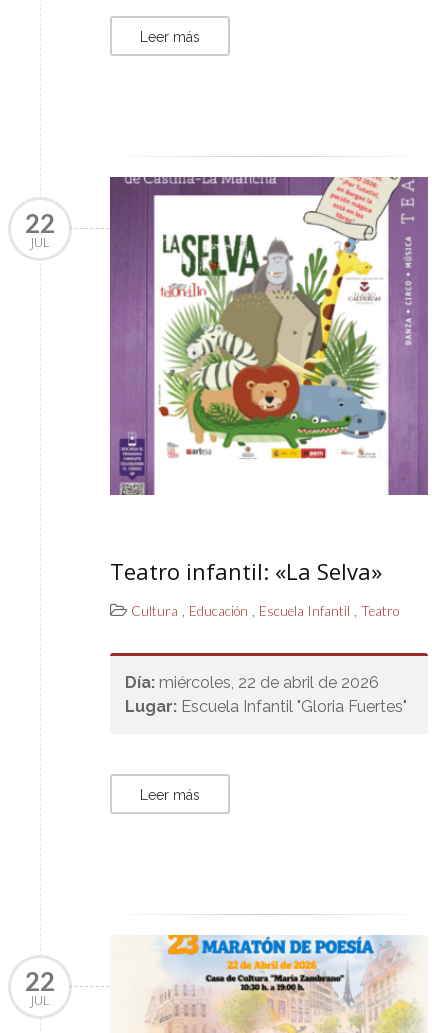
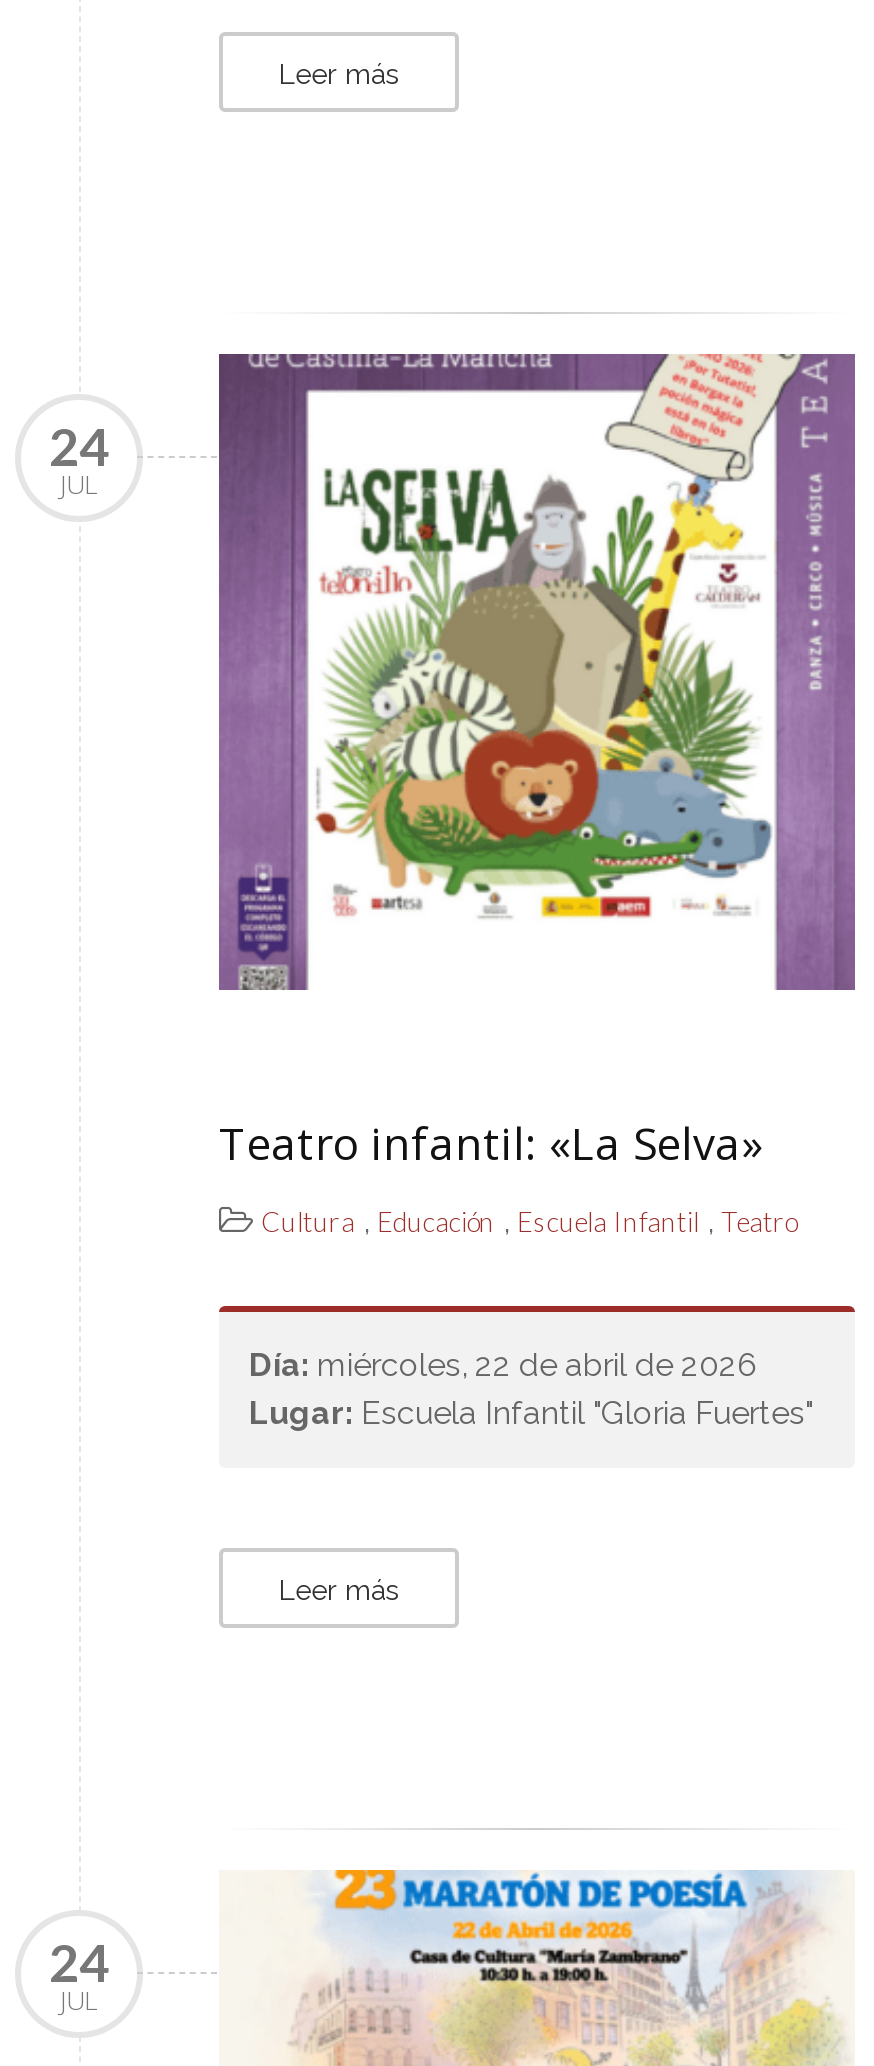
[25,207,55,239] 22 -> [49,414,109,478] 24
[25,965,55,997] 22 -> [49,1930,109,1994] 24

